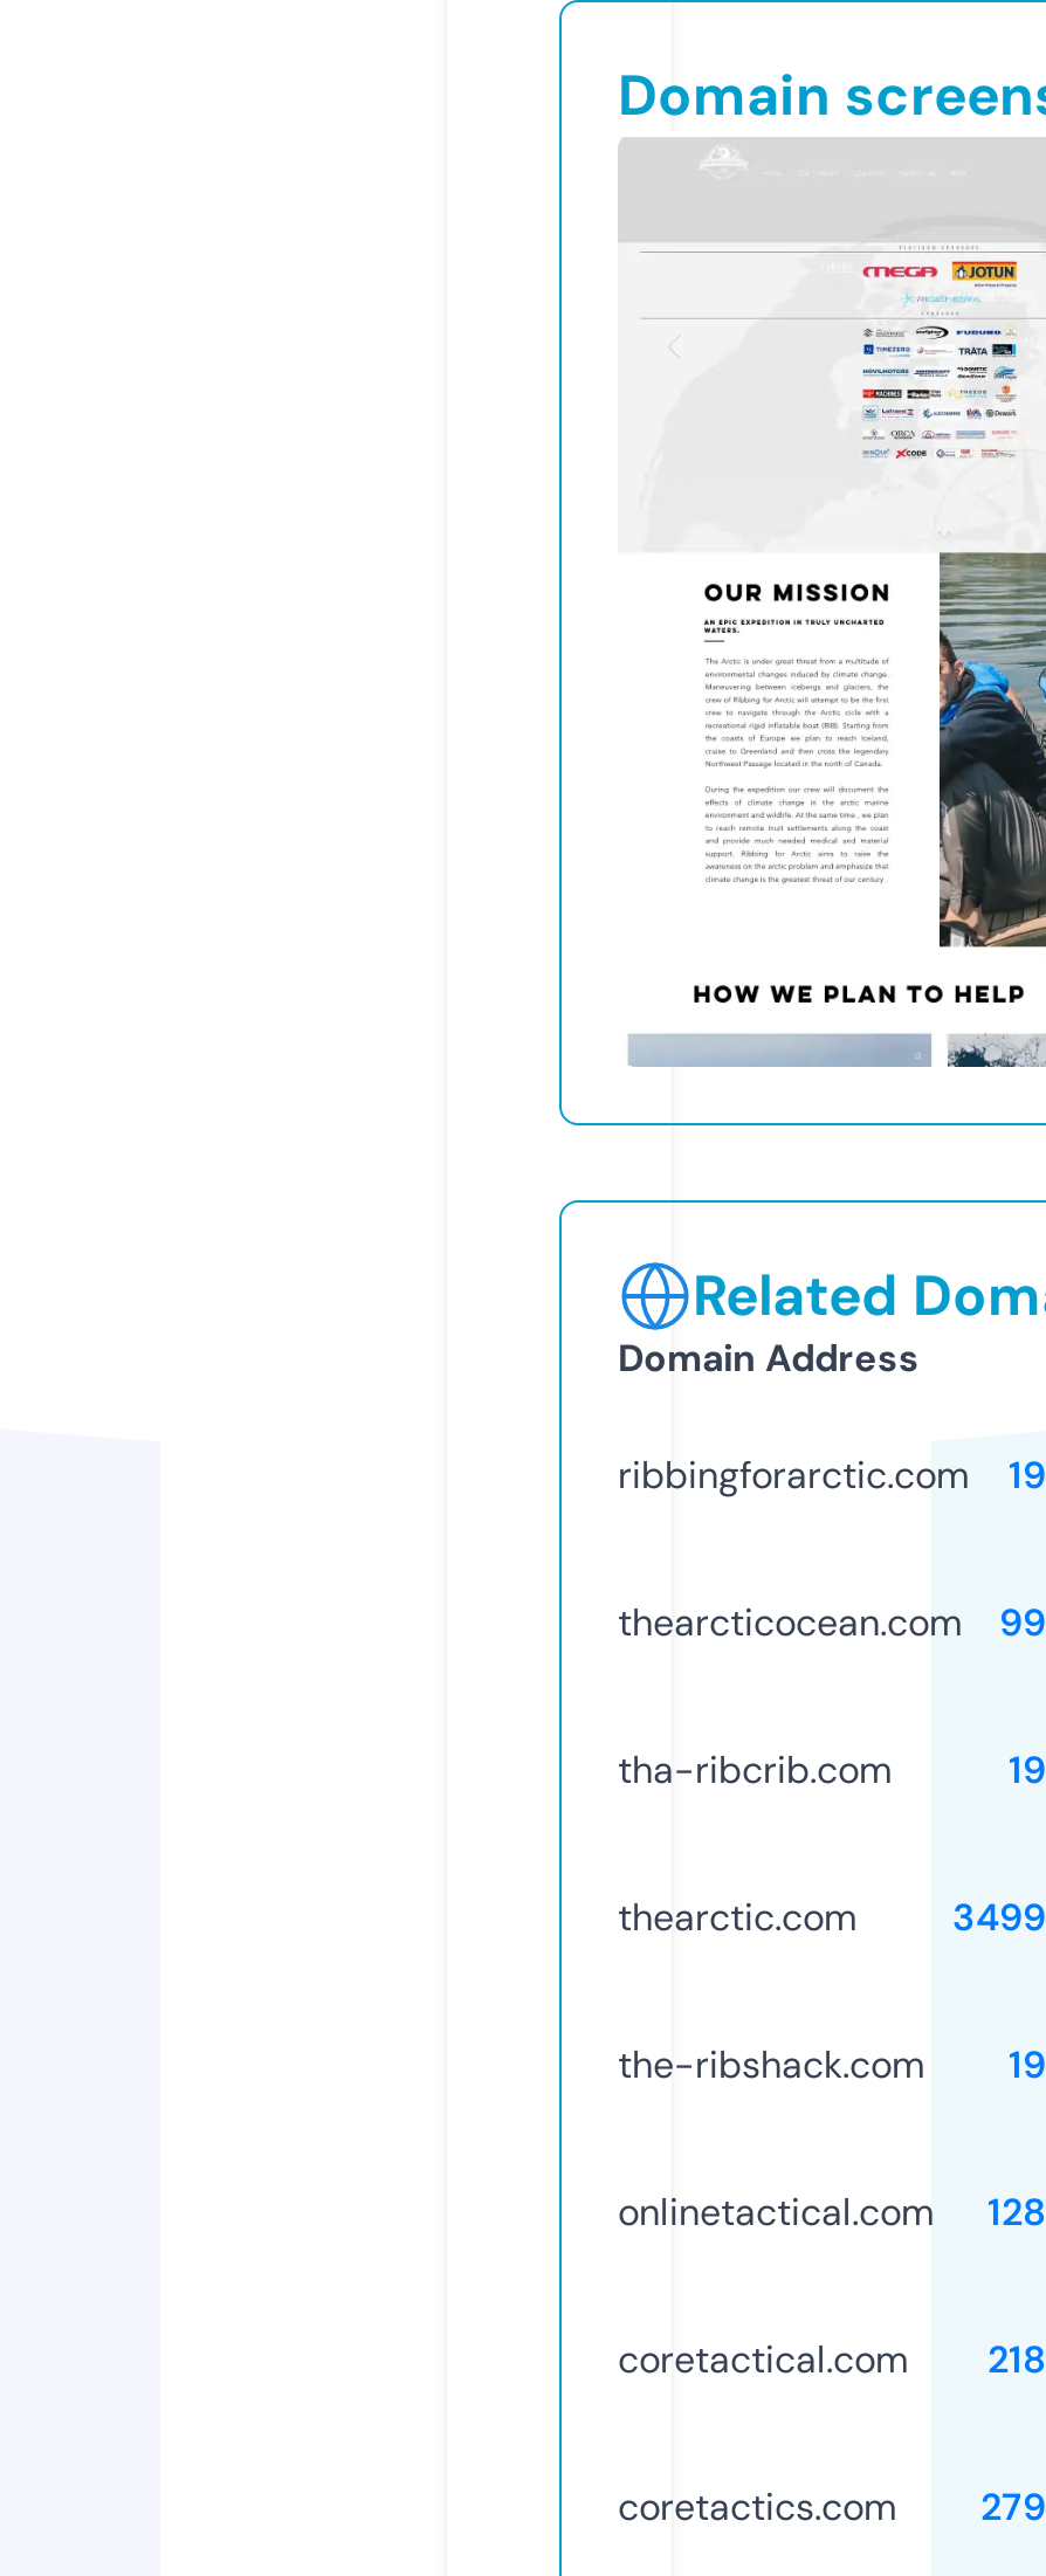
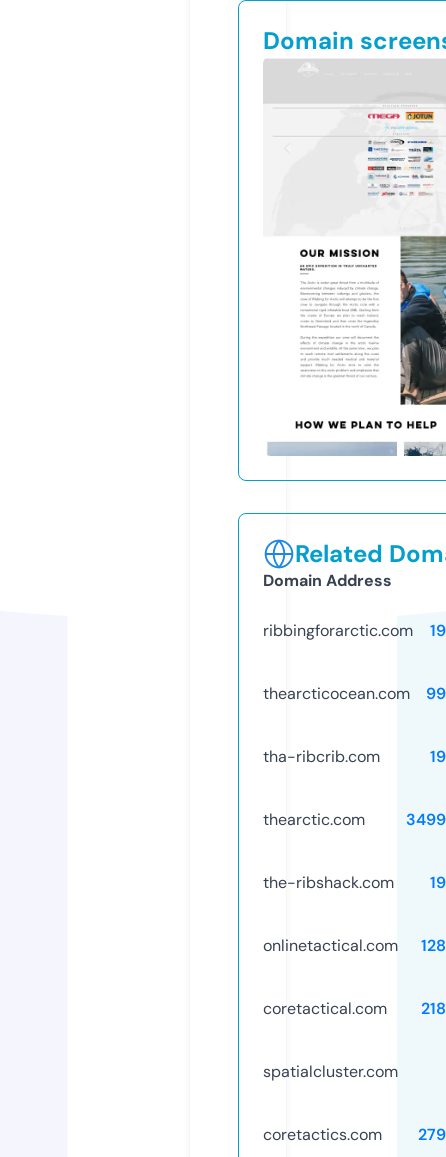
none -> [263,1061,398,1082] spatialcluster.com

